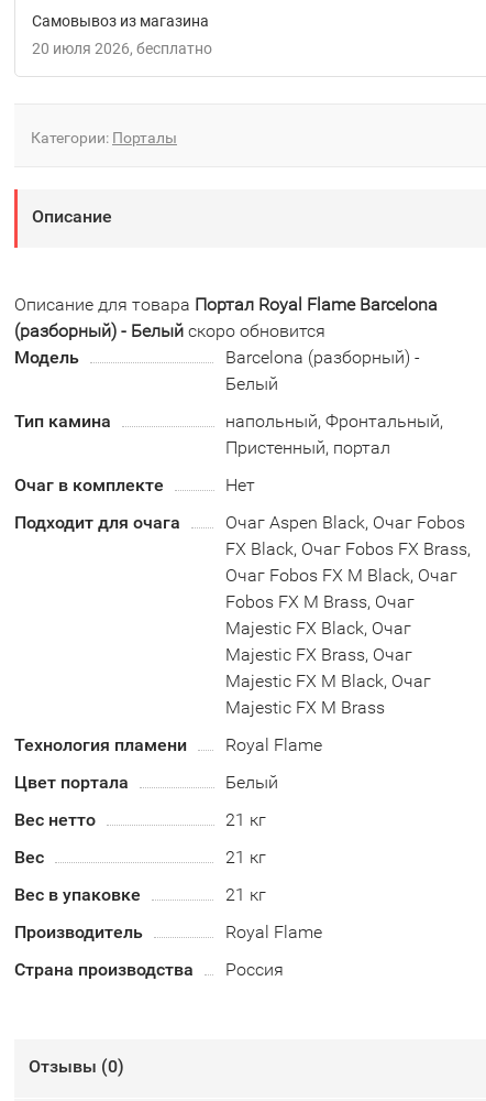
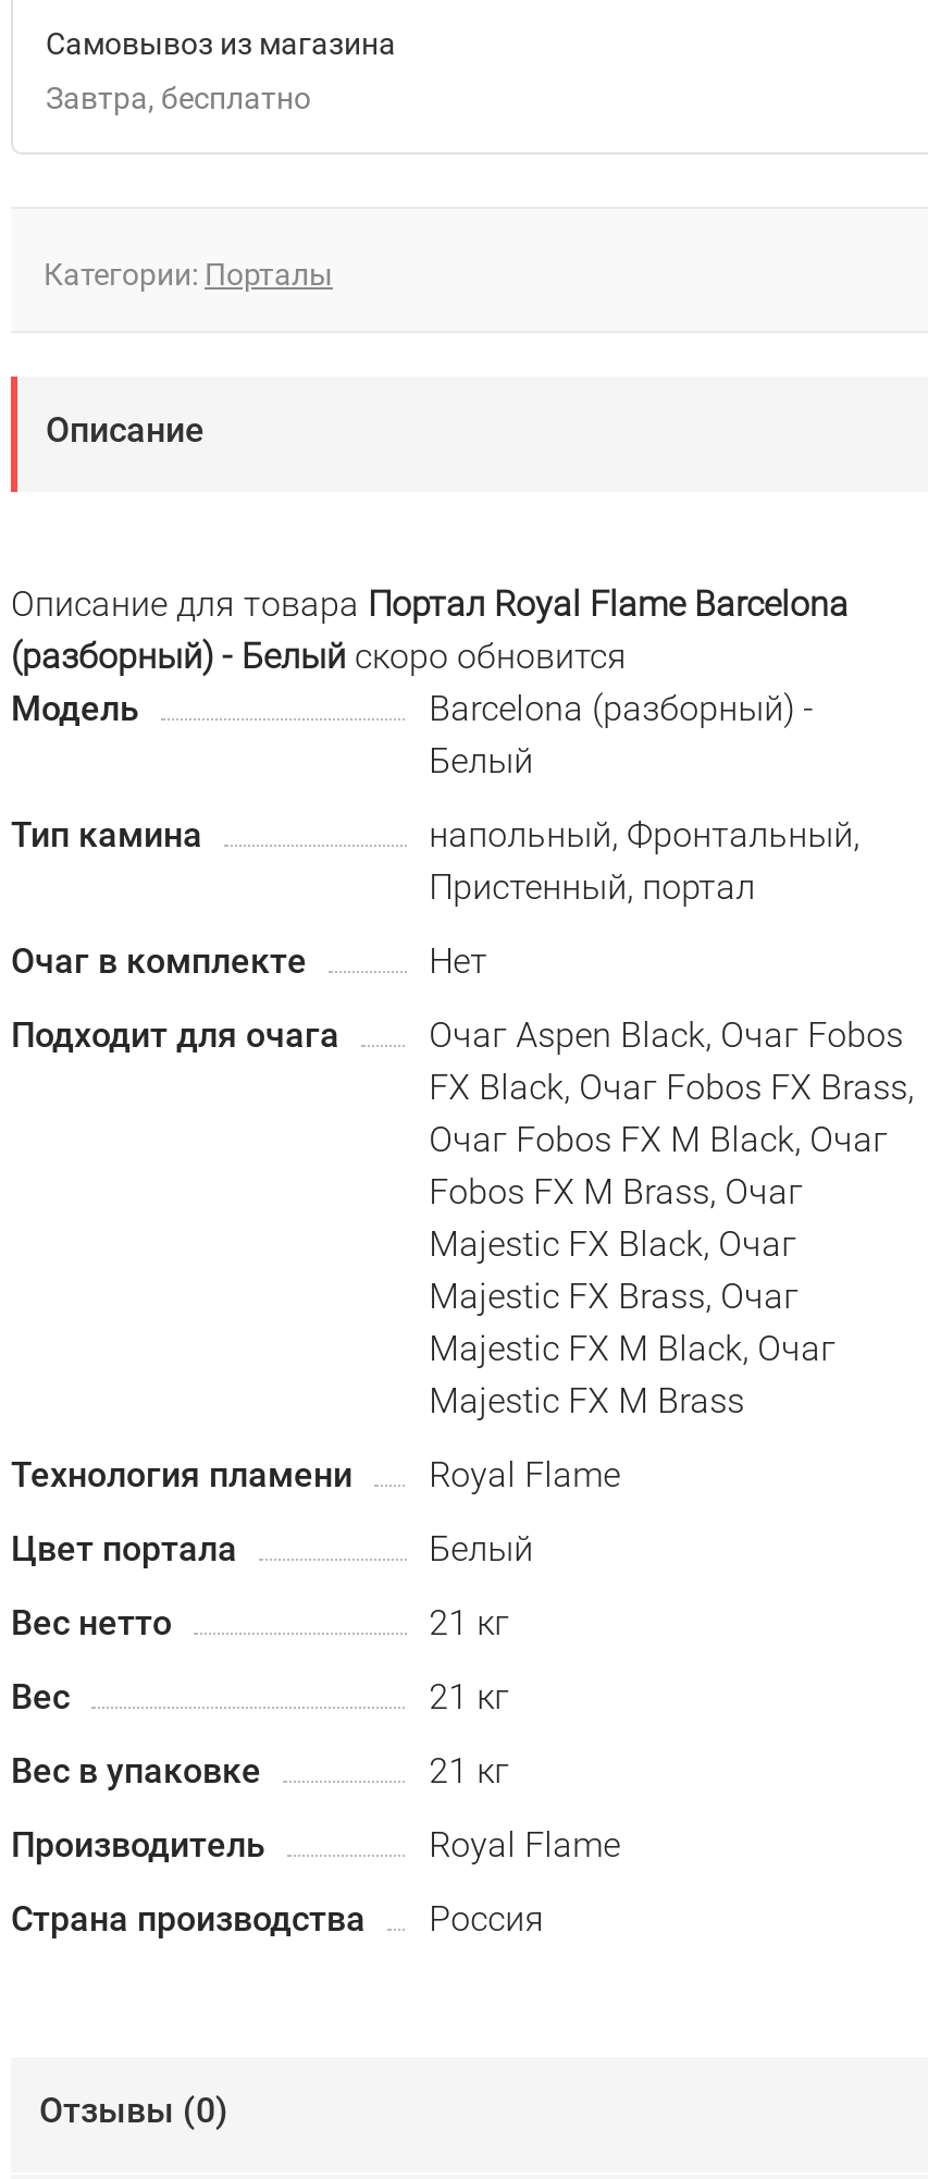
[32,39,130,57] 20 июля 2026 -> [46,80,148,115] Завтра

